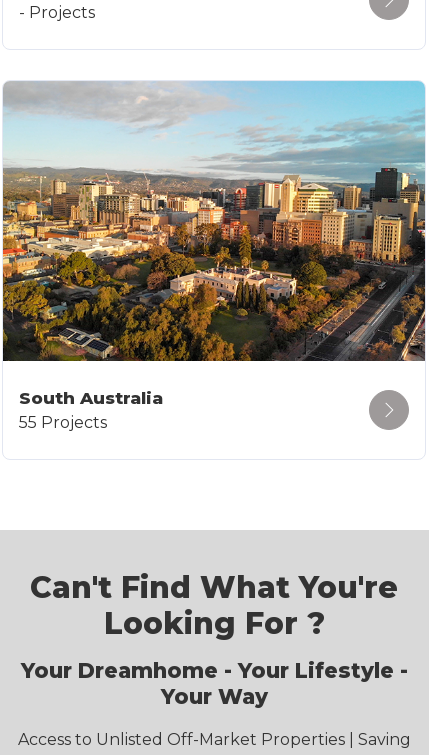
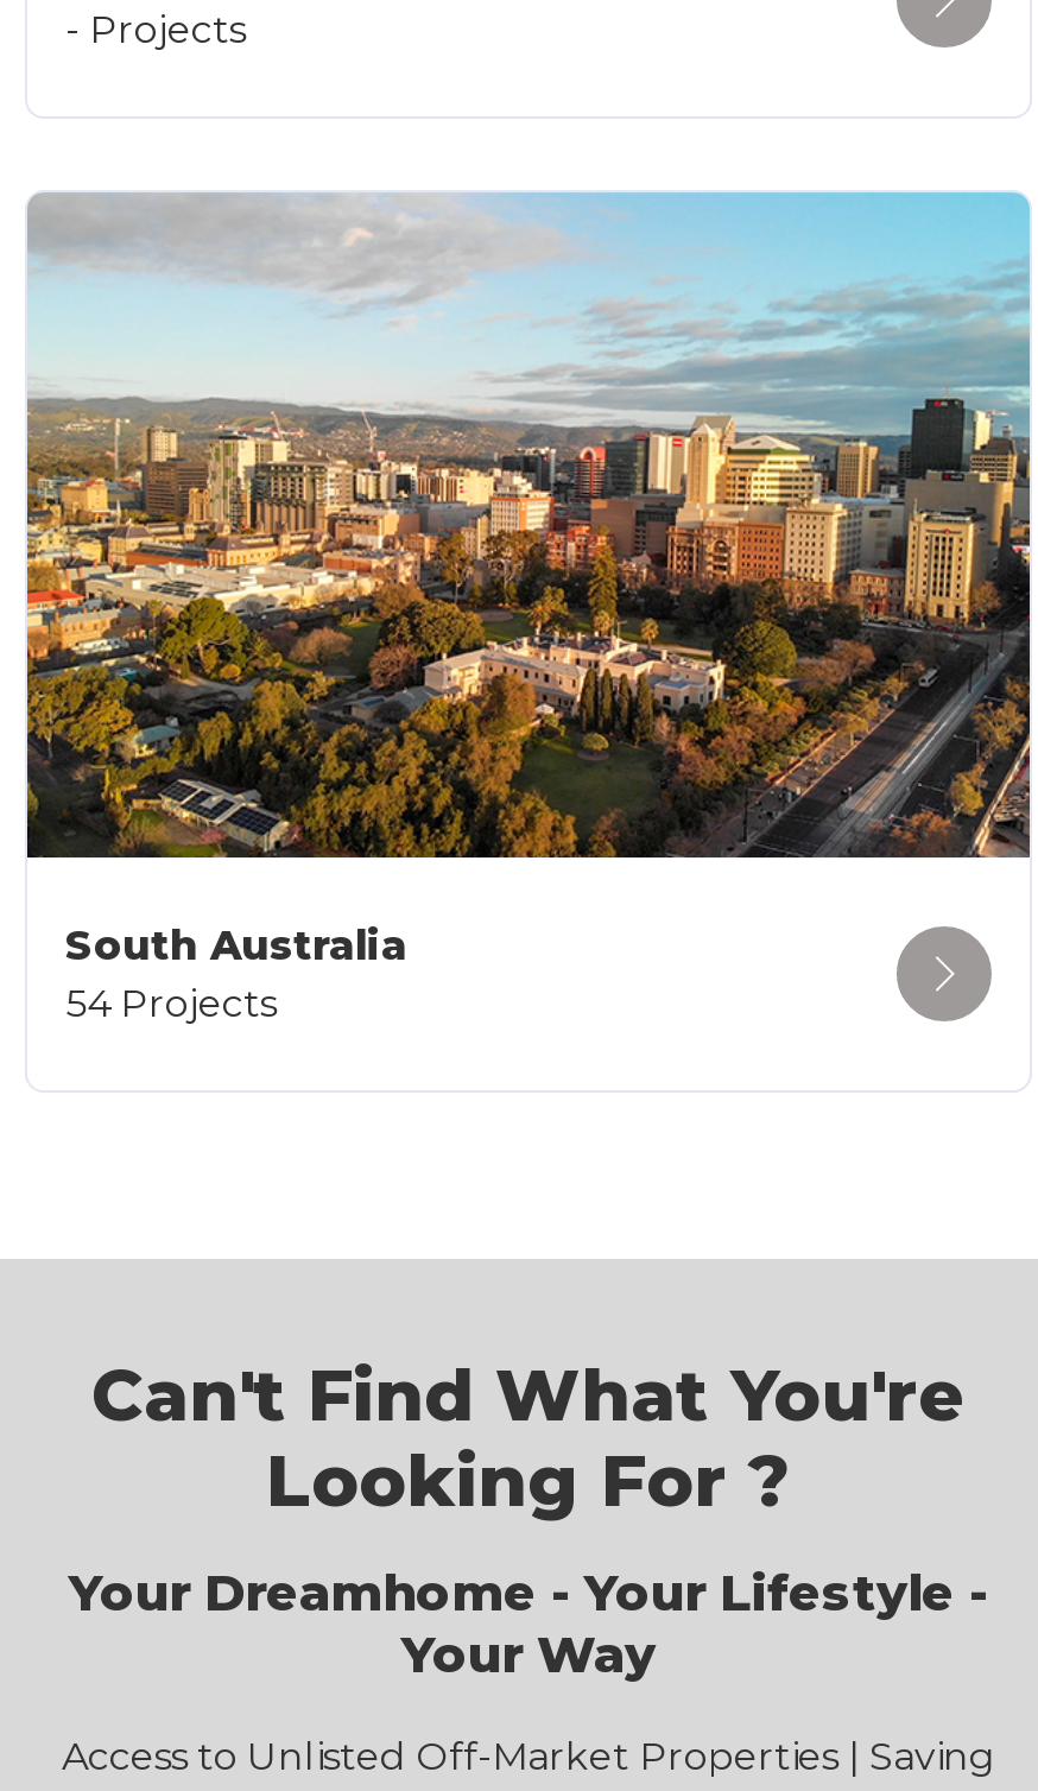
[19,412,107,431] 55 Projects -> [65,980,277,1025] 54 Projects

